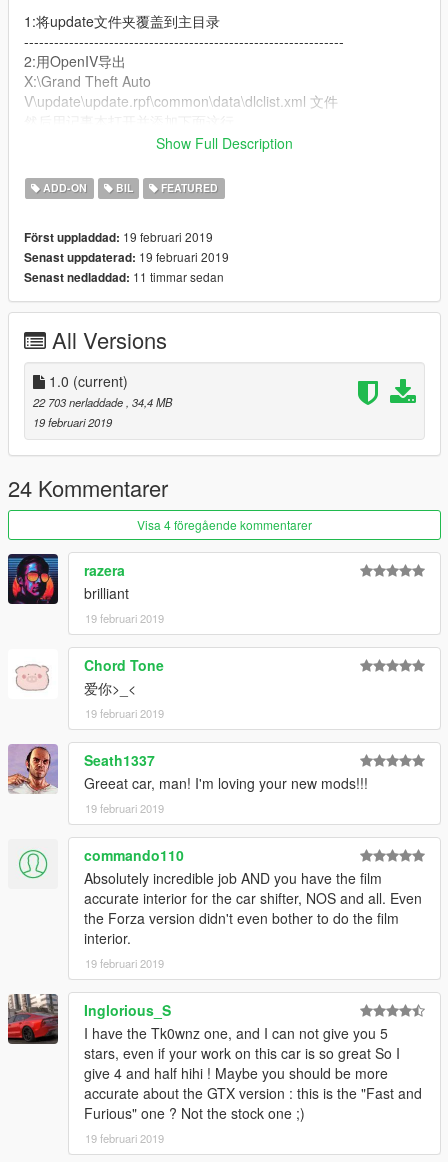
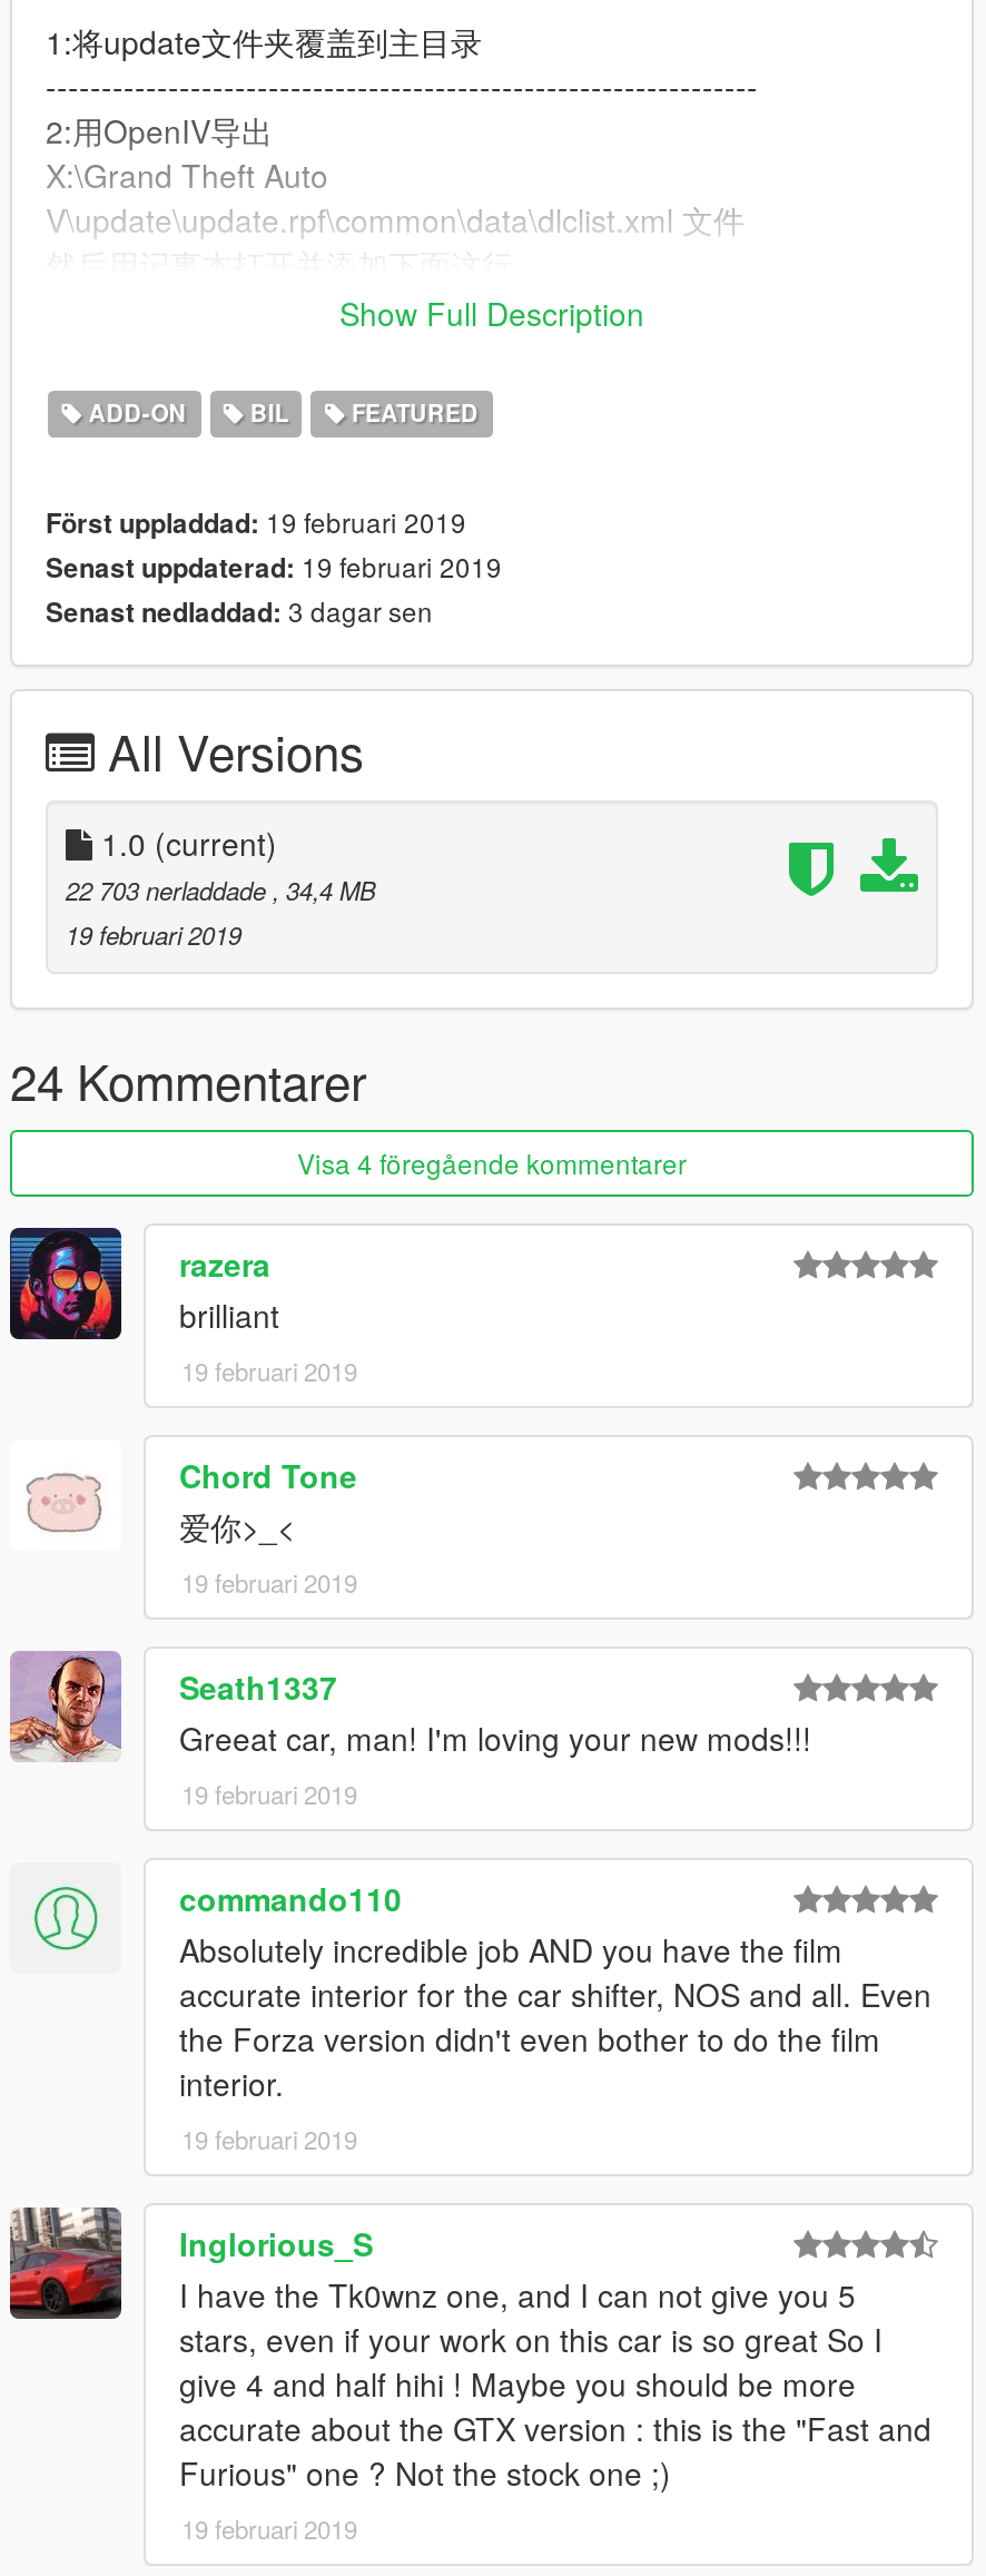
[24,268,224,286] Senast nedladdad: 11 timmar sedan -> [46,592,433,632] Senast nedladdad: 3 dagar sen

